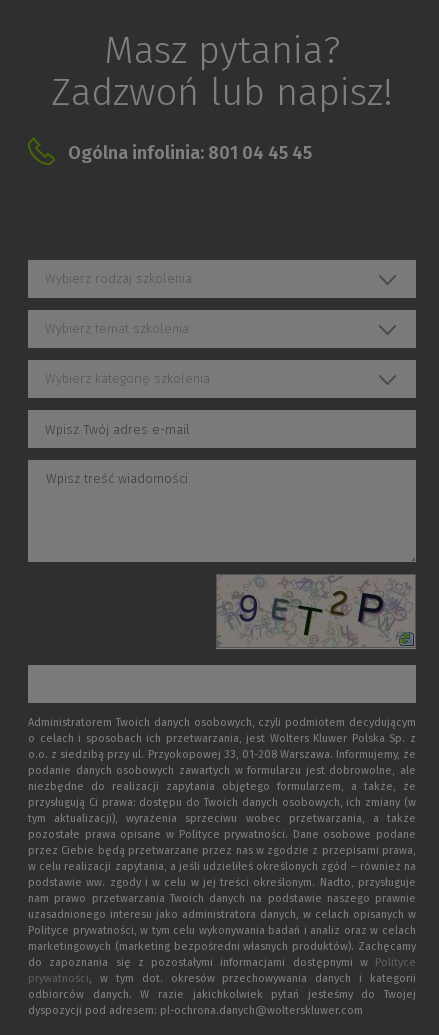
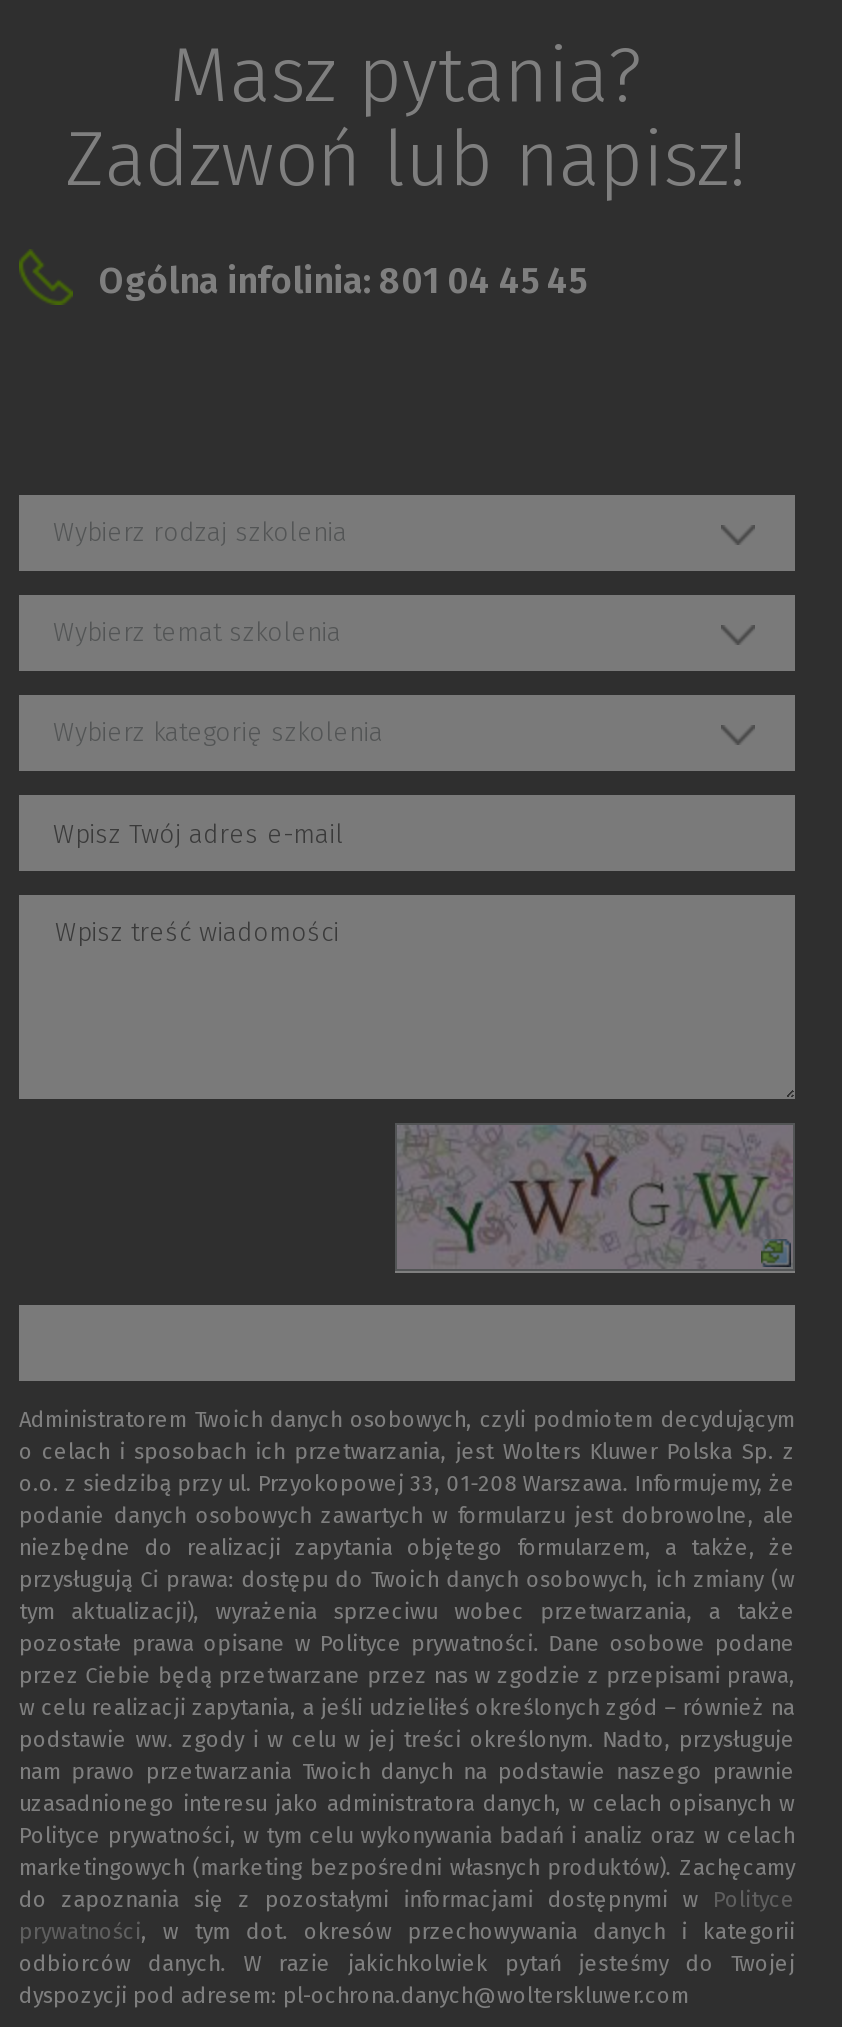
[216,575,415,646] [image] -> [397,1123,793,1269] [image]

